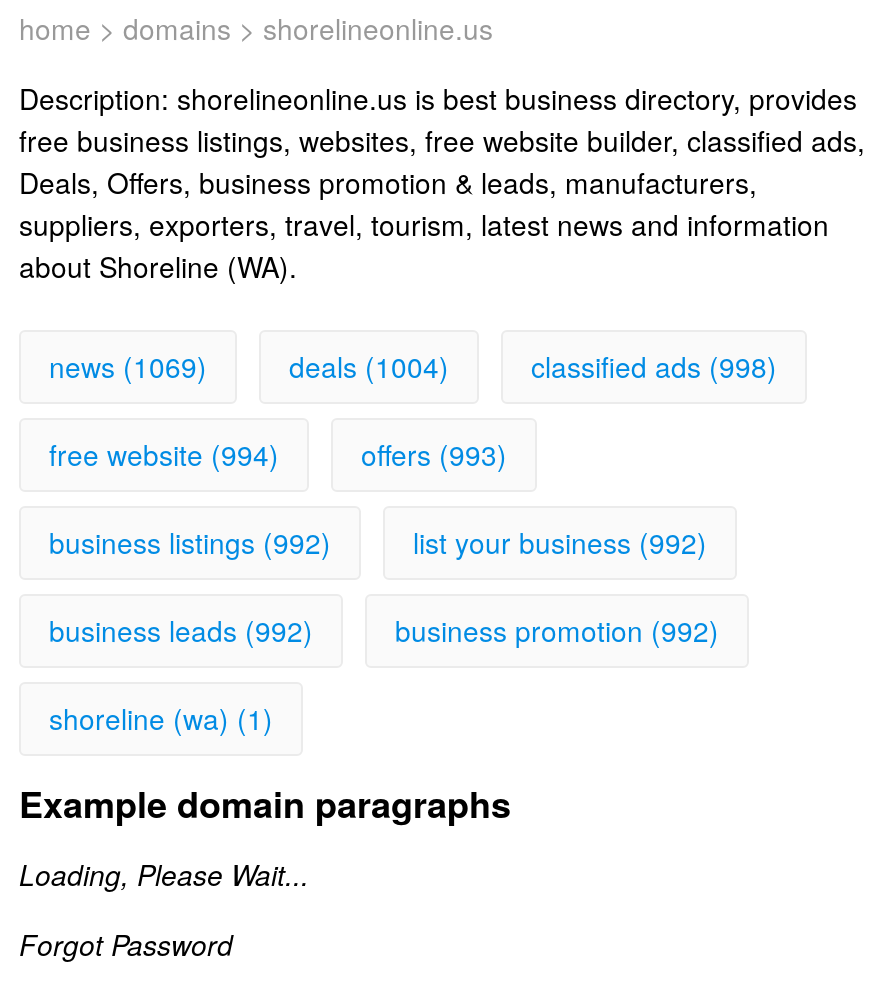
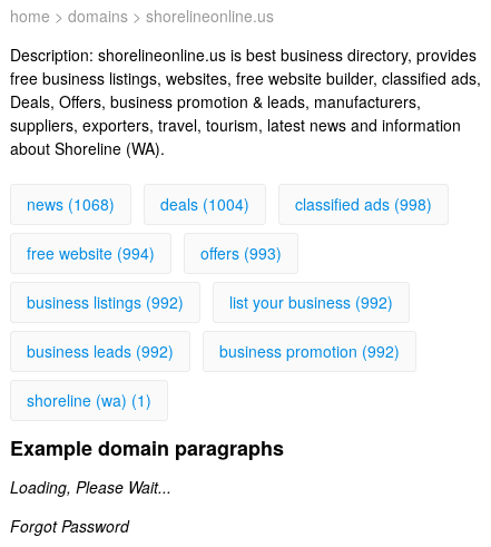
[49,346,207,386] news (1069) -> [27,193,115,215] news (1068)

